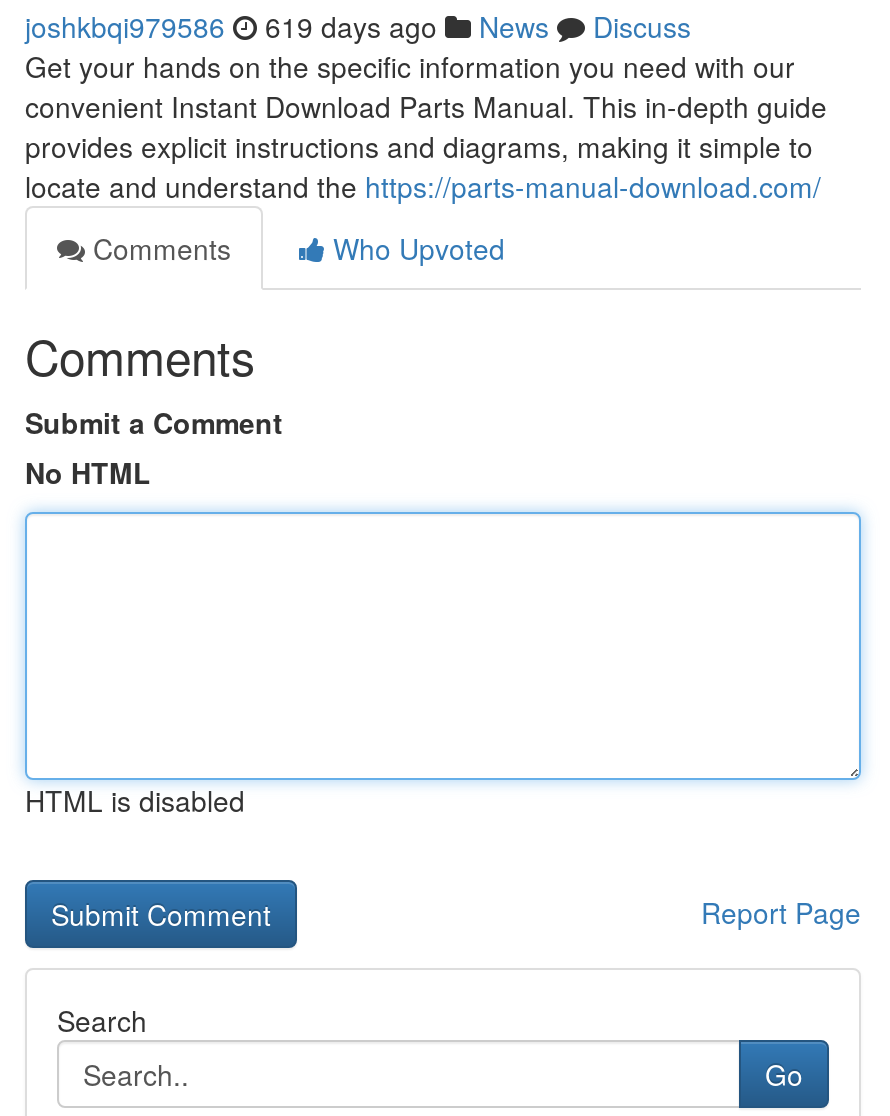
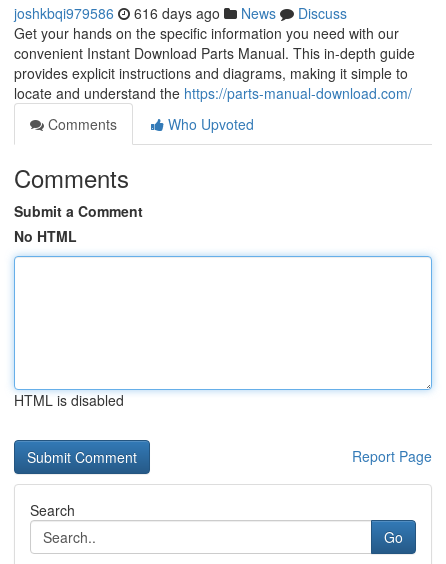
[25,6,691,46] joshkbqi979586 619 days ago News Discuss -> [14,3,347,23] joshkbqi979586 616 days ago News Discuss

